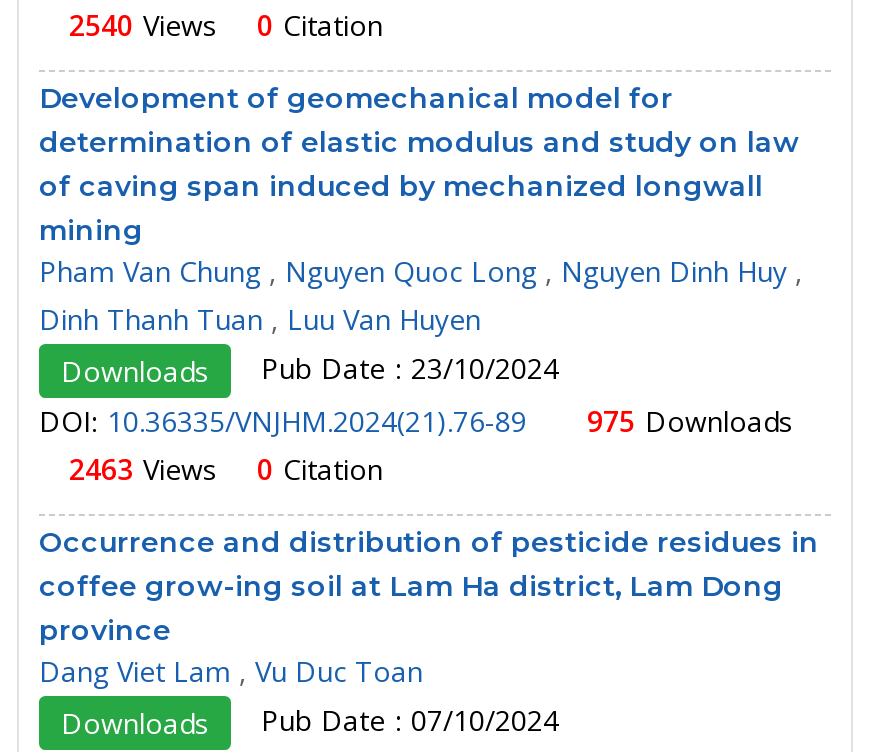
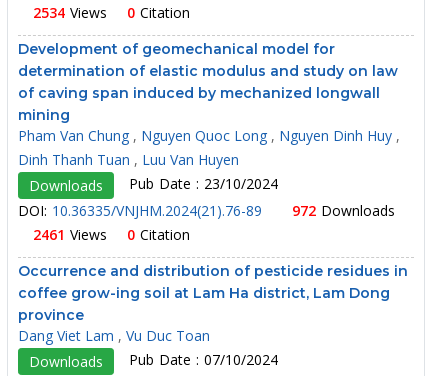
[69,6,383,44] 2540 Views 0 Citation -> [33,3,190,22] 2534 Views 0 Citation
[39,402,793,440] DOI: 10.36335/VNJHM.2024(21).76-89 975 Downloads -> [18,201,395,220] DOI: 10.36335/VNJHM.2024(21).76-89 972 Downloads
[69,450,383,488] 2463 Views 0 Citation -> [33,225,190,244] 2461 Views 0 Citation

